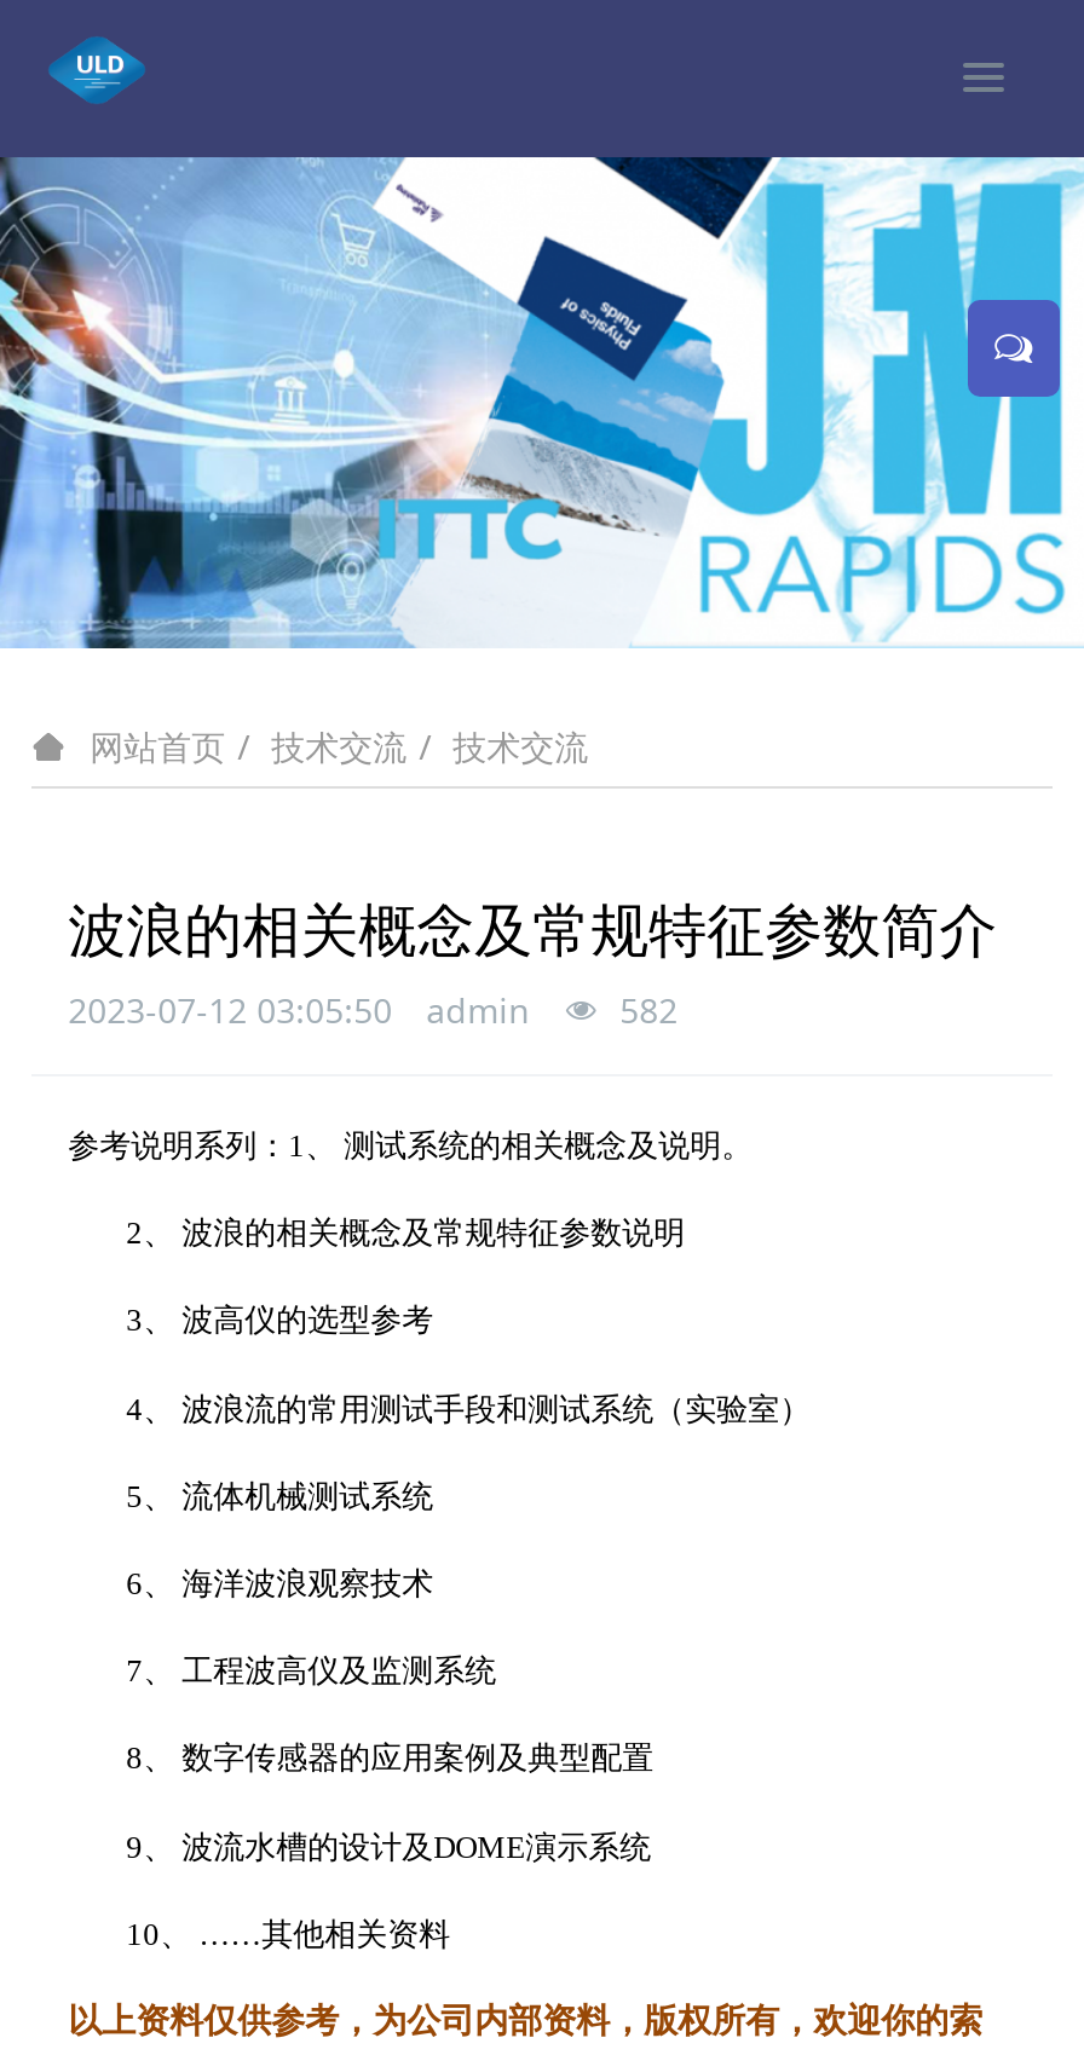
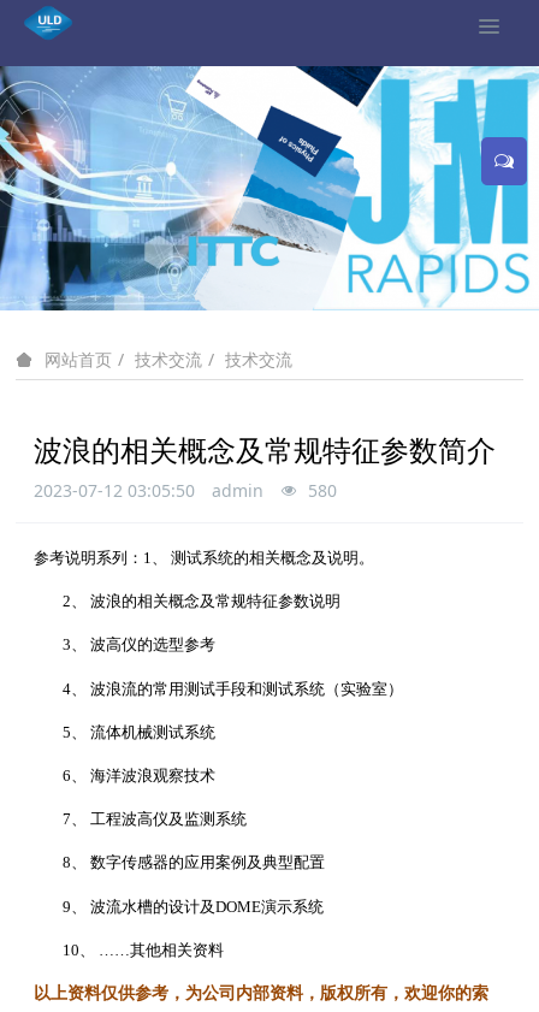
[68,987,678,1033] 2023-07-12 03:05:50 admin 582 -> [34,479,337,502] 2023-07-12 03:05:50 admin 580

